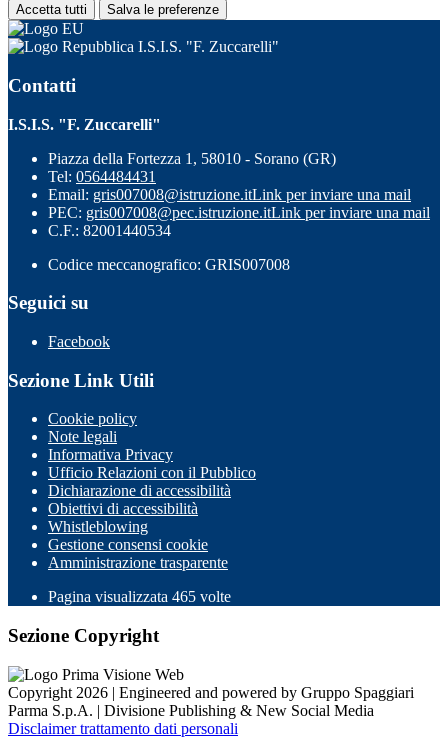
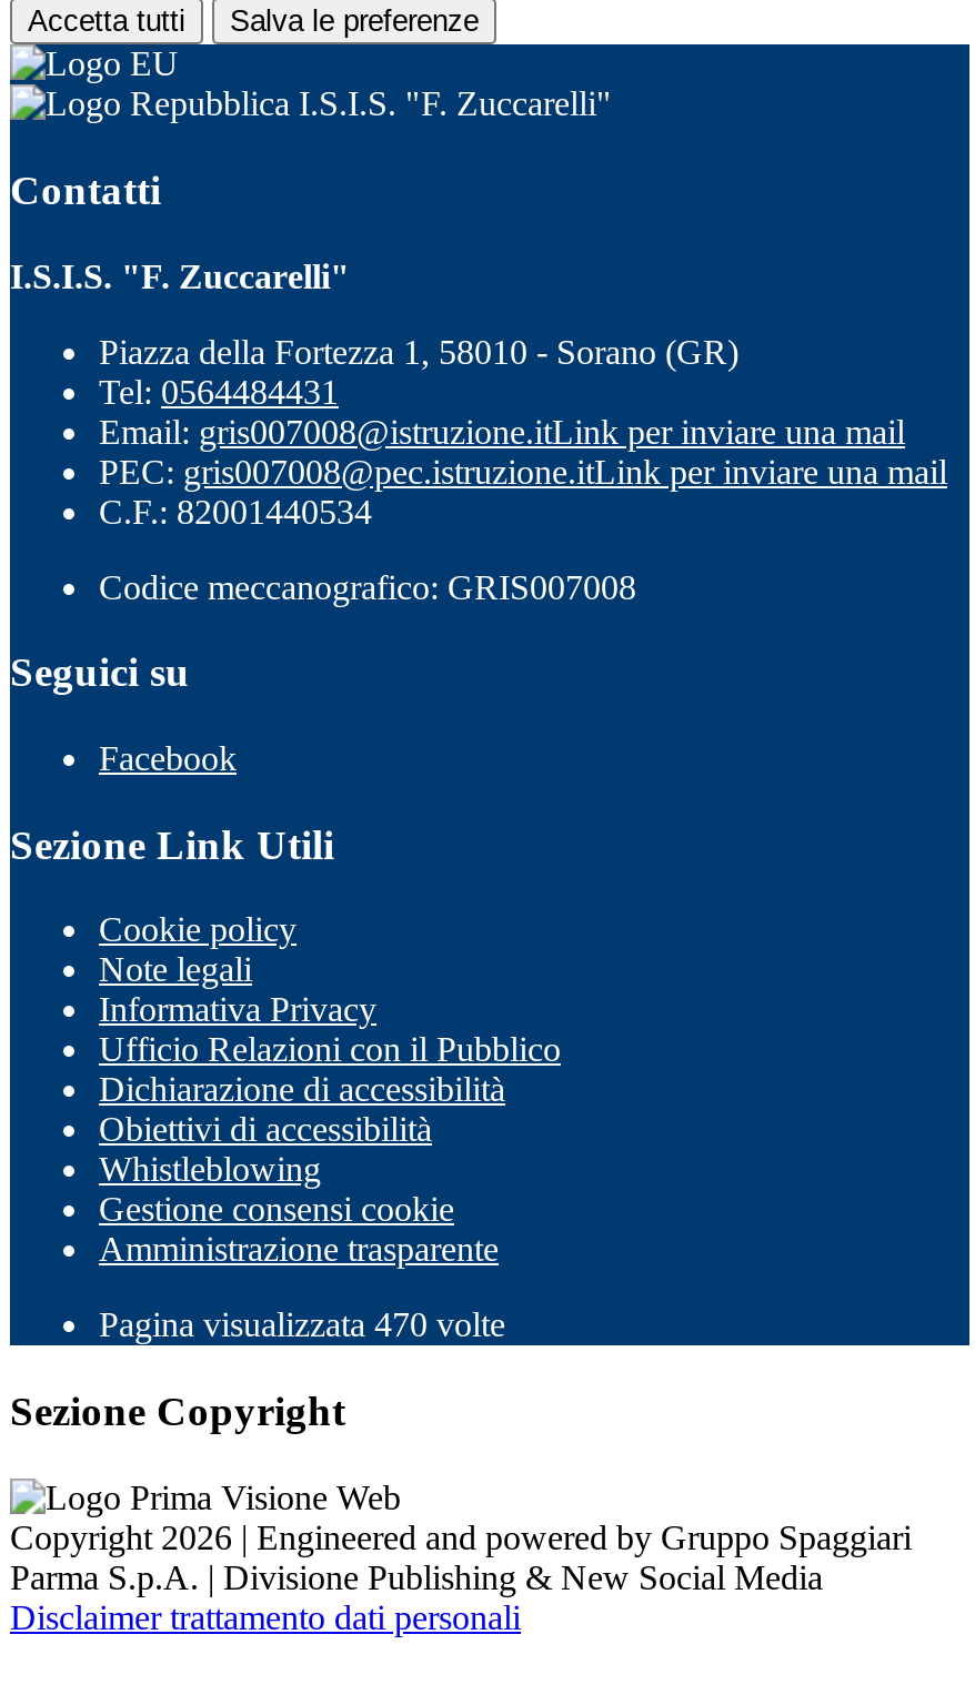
[48,588,231,605] Pagina visualizzata 465 volte -> [99,1306,505,1344] Pagina visualizzata 470 volte

